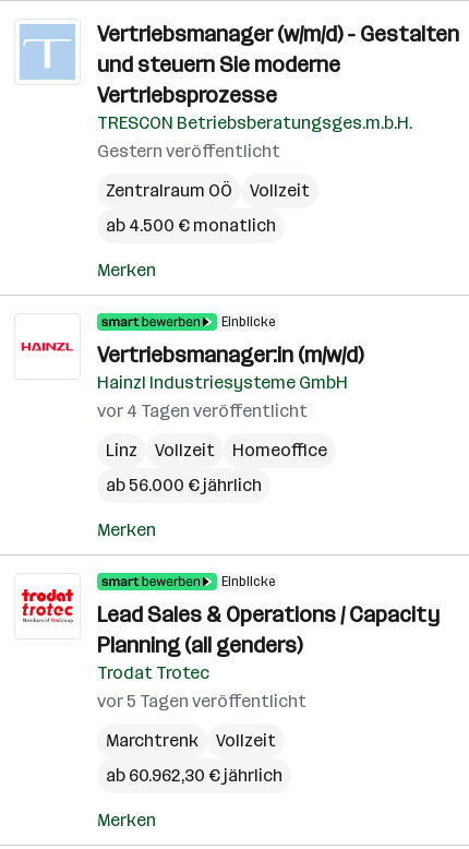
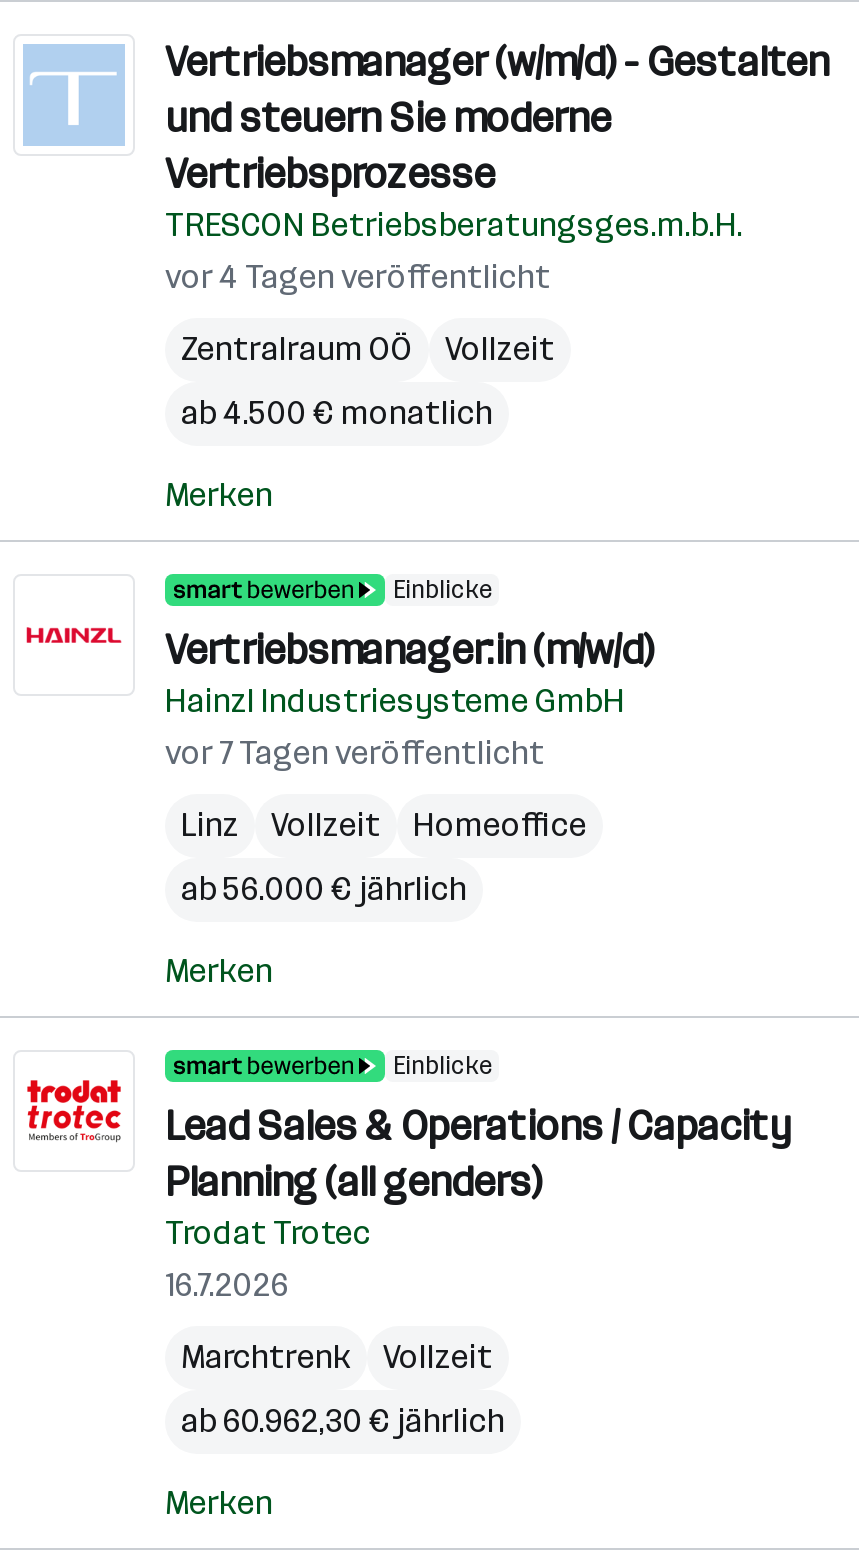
[97,141,280,162] Gestern veröffentlicht -> none
none -> [165,734,545,772] vor 7 Tagen veröffentlicht
moved [97,400,308,421] -> [165,258,551,296]: vor 4 Tagen veröffentlicht
[97,691,306,712] vor 5 Tagen veröffentlicht -> [165,1266,289,1304] 16.7.2026

